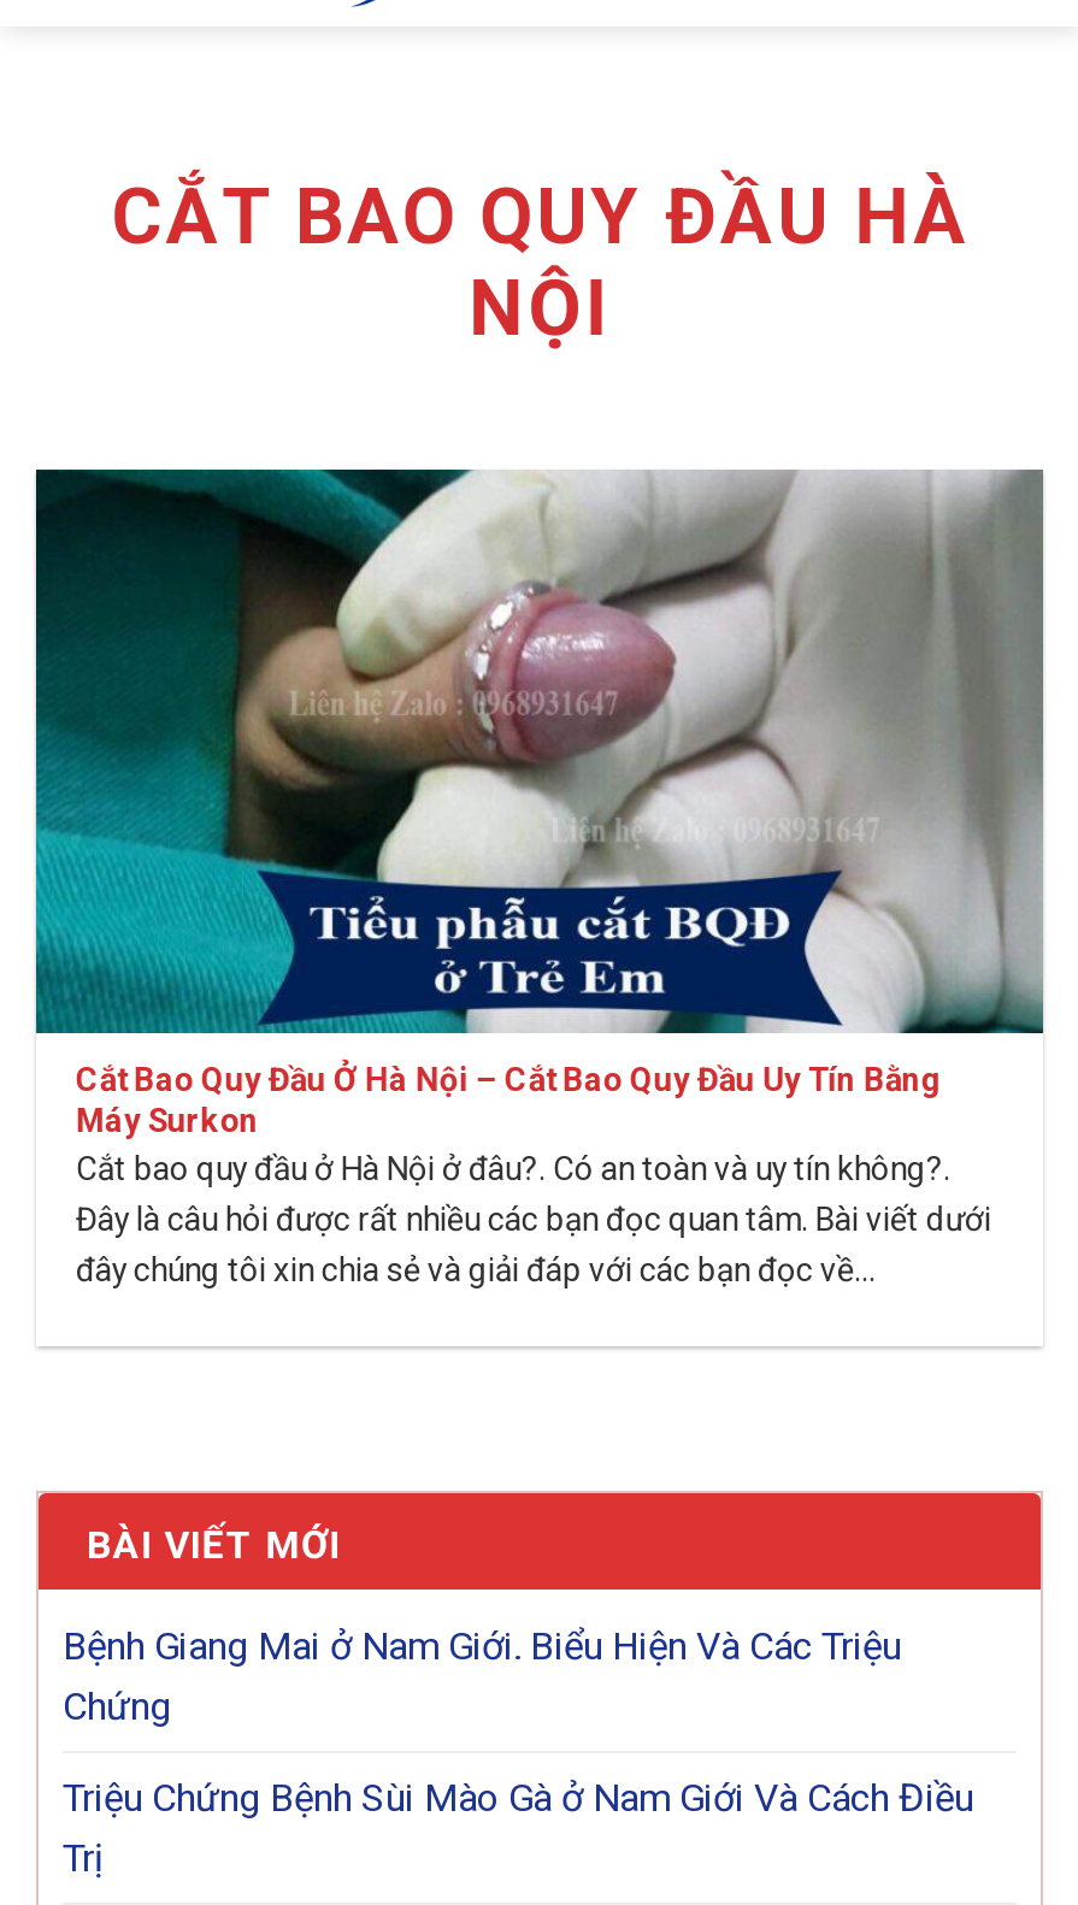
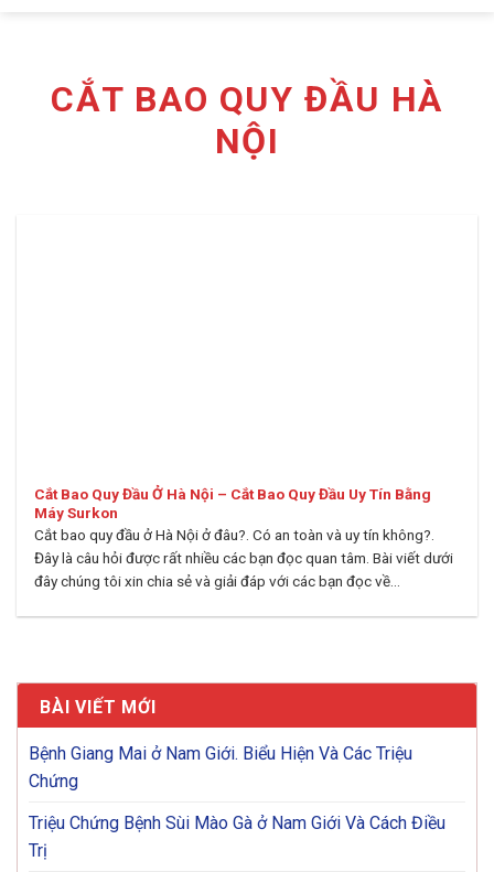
[34,467,1045,1036] [image] -> none

